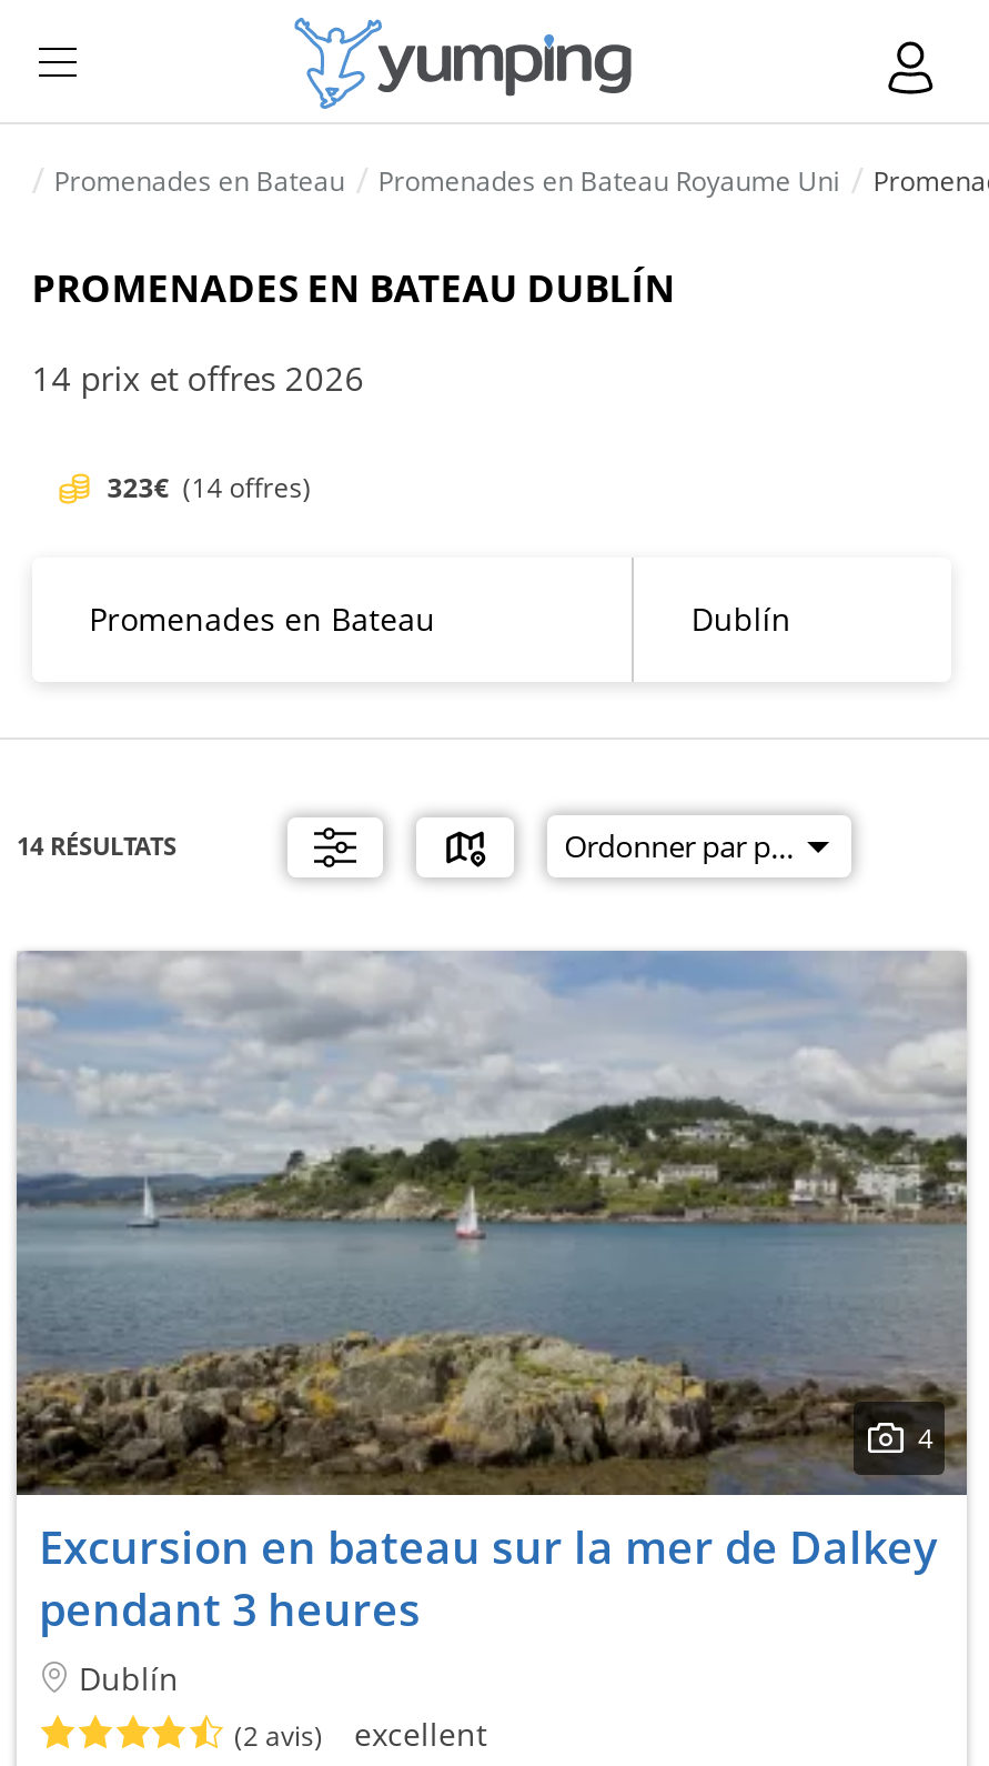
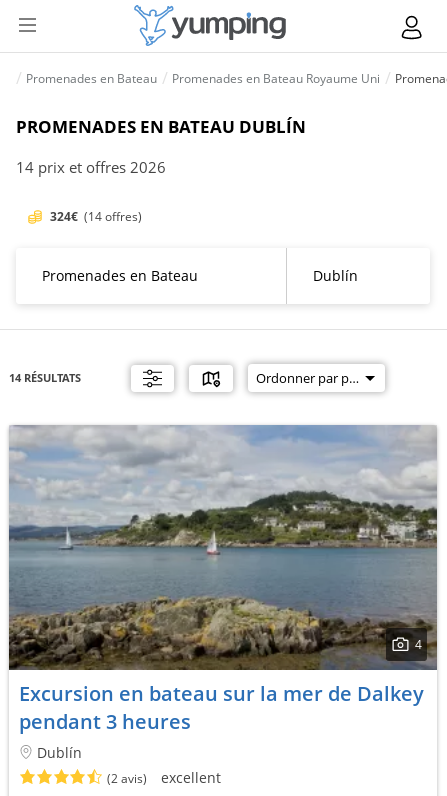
[107,469,311,507] 323€ (14 offres) -> [50,208,142,225] 324€ (14 offres)

